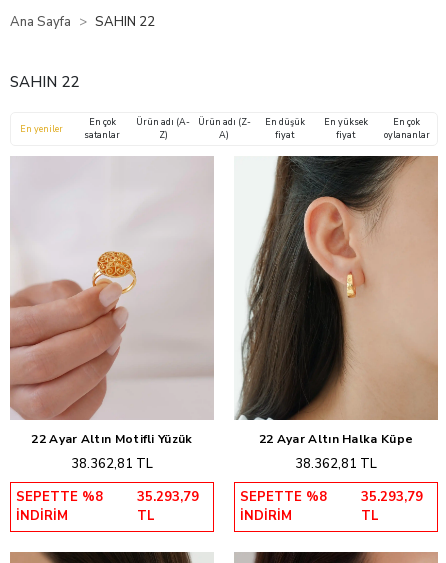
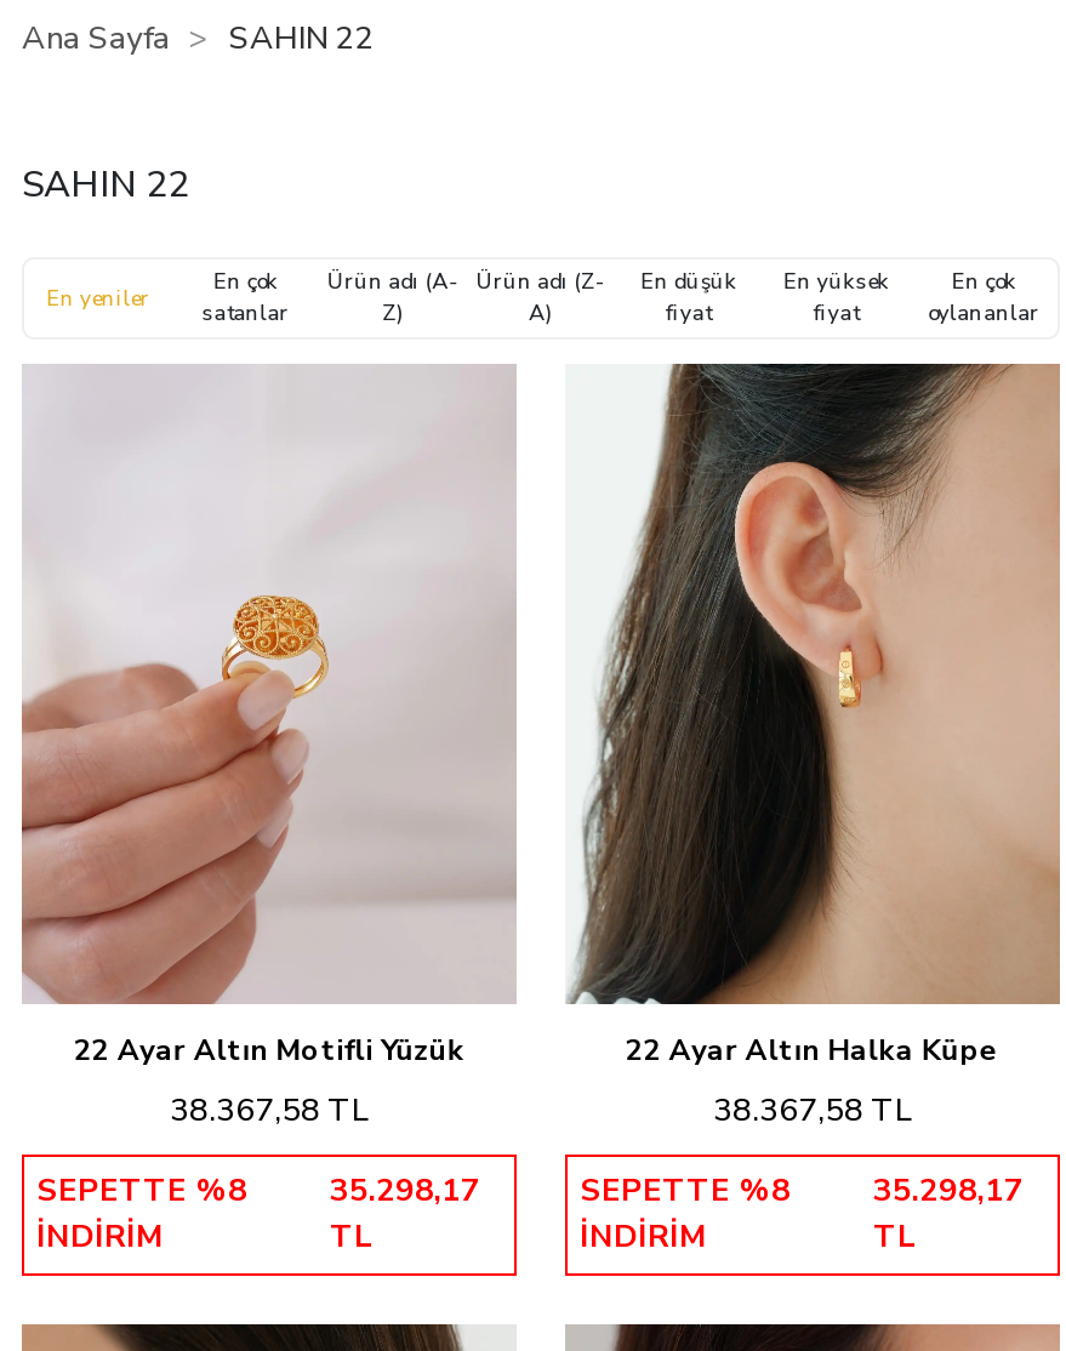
[71,455,153,473] 38.362,81 TL -> [170,1089,369,1132] 38.367,58 TL
[295,455,377,473] 38.362,81 TL -> [713,1089,912,1132] 38.367,58 TL
[16,488,199,506] SEPETTE %8 35.293,79 -> [36,1169,480,1213] SEPETTE %8 35.298,17
[240,488,423,506] SEPETTE %8 35.293,79 -> [580,1169,1024,1213] SEPETTE %8 35.298,17

